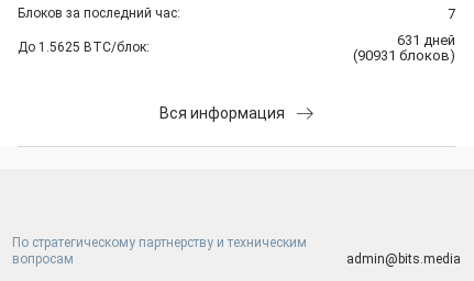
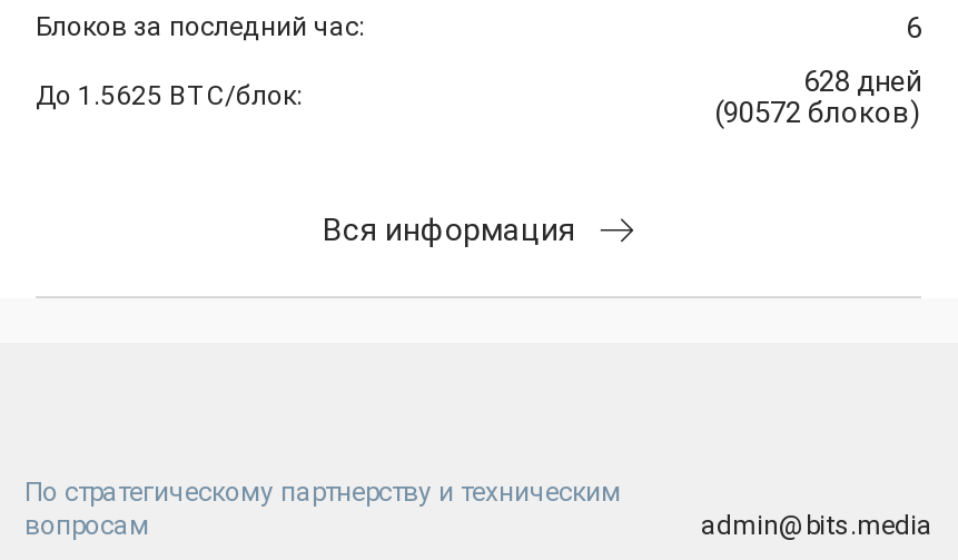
[448,5,455,22] 7 -> [906,11,921,44] 6
[397,32,455,48] 631 дней -> [803,64,921,98] 628 дней
[353,47,455,63] (90931 блоков) -> [714,95,921,129] (90572 блоков)

